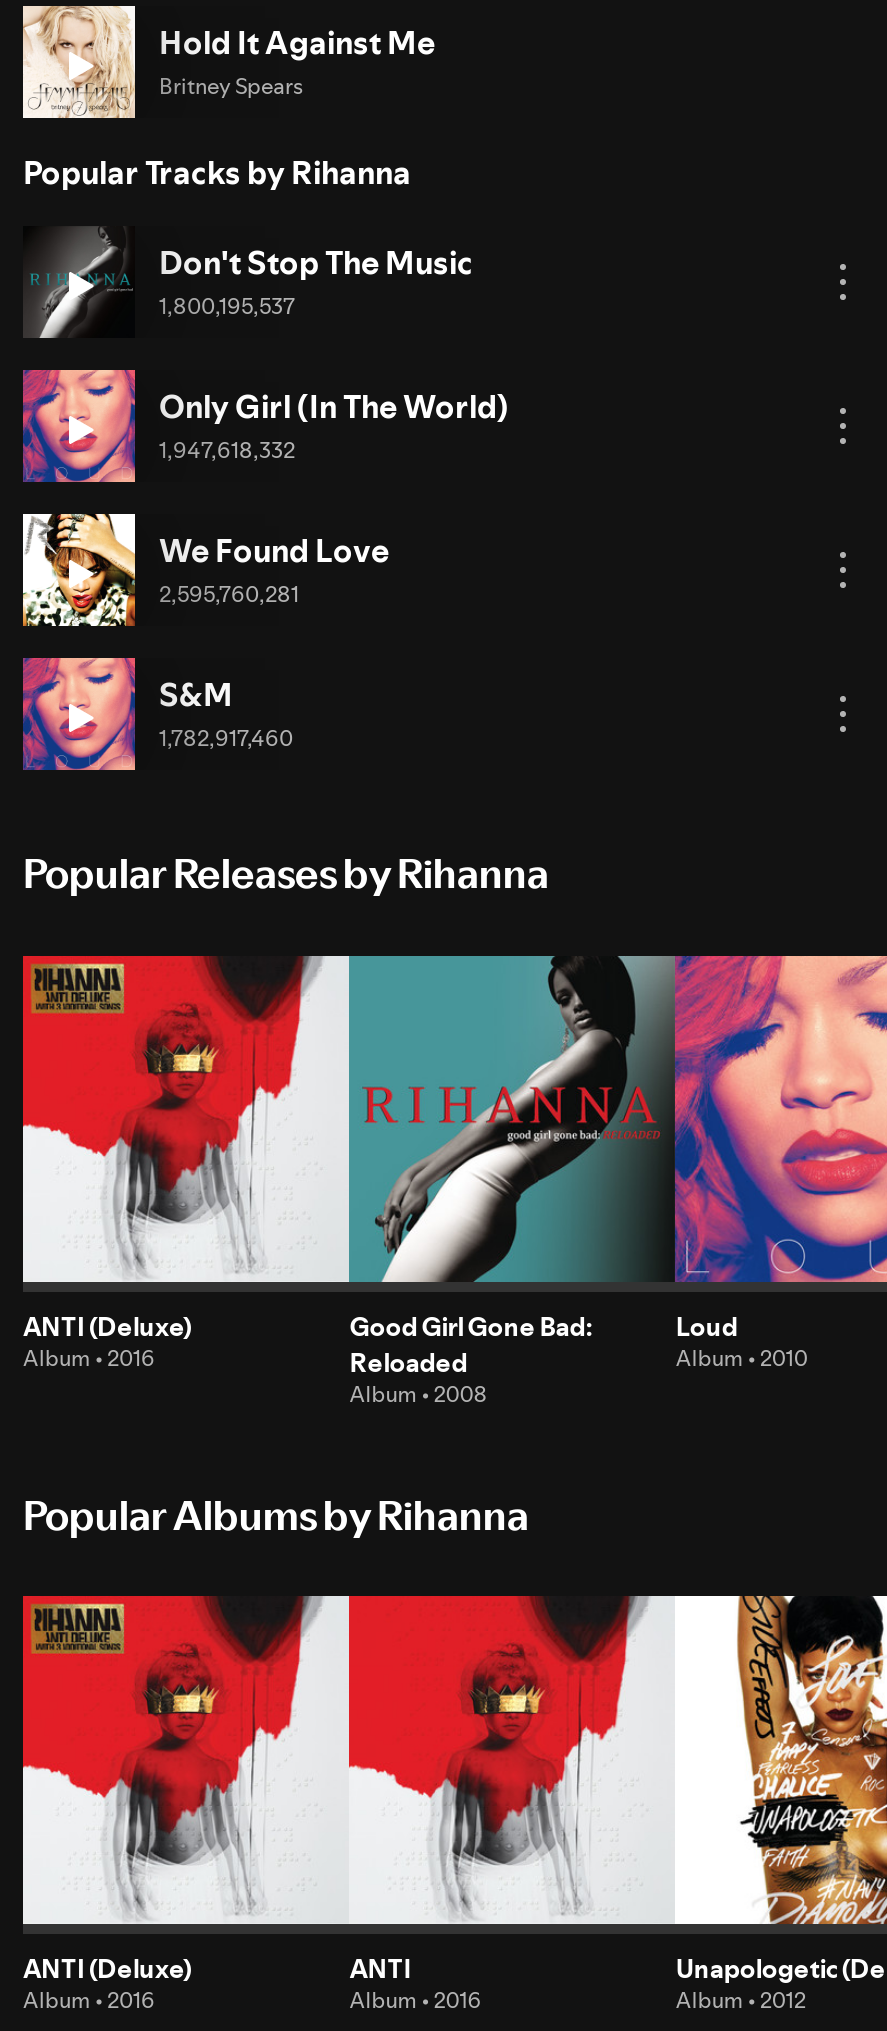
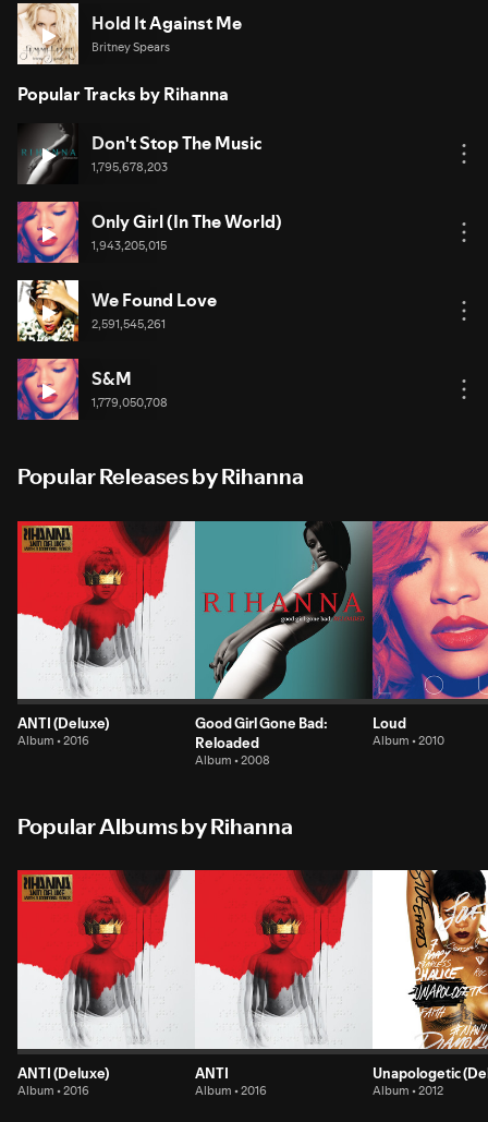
[159,293,295,323] 1,800,195,537 -> [91,160,168,176] 1,795,678,203
[159,437,295,467] 1,947,618,332 -> [91,238,167,254] 1,943,205,015
[159,581,299,611] 2,595,760,281 -> [91,317,166,333] 2,591,545,261
[159,725,293,755] 1,782,917,460 -> [91,395,168,411] 1,779,050,708

